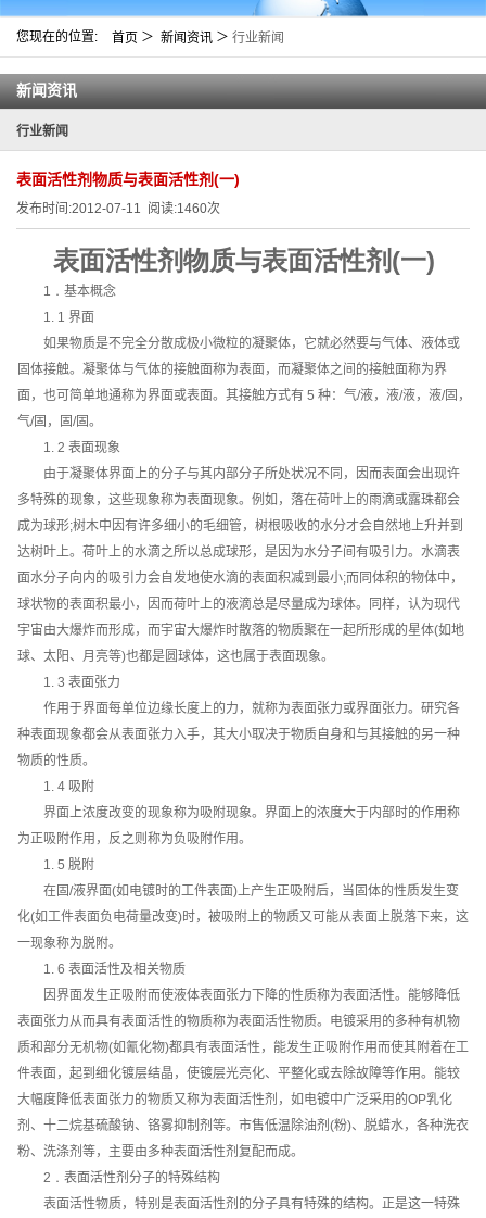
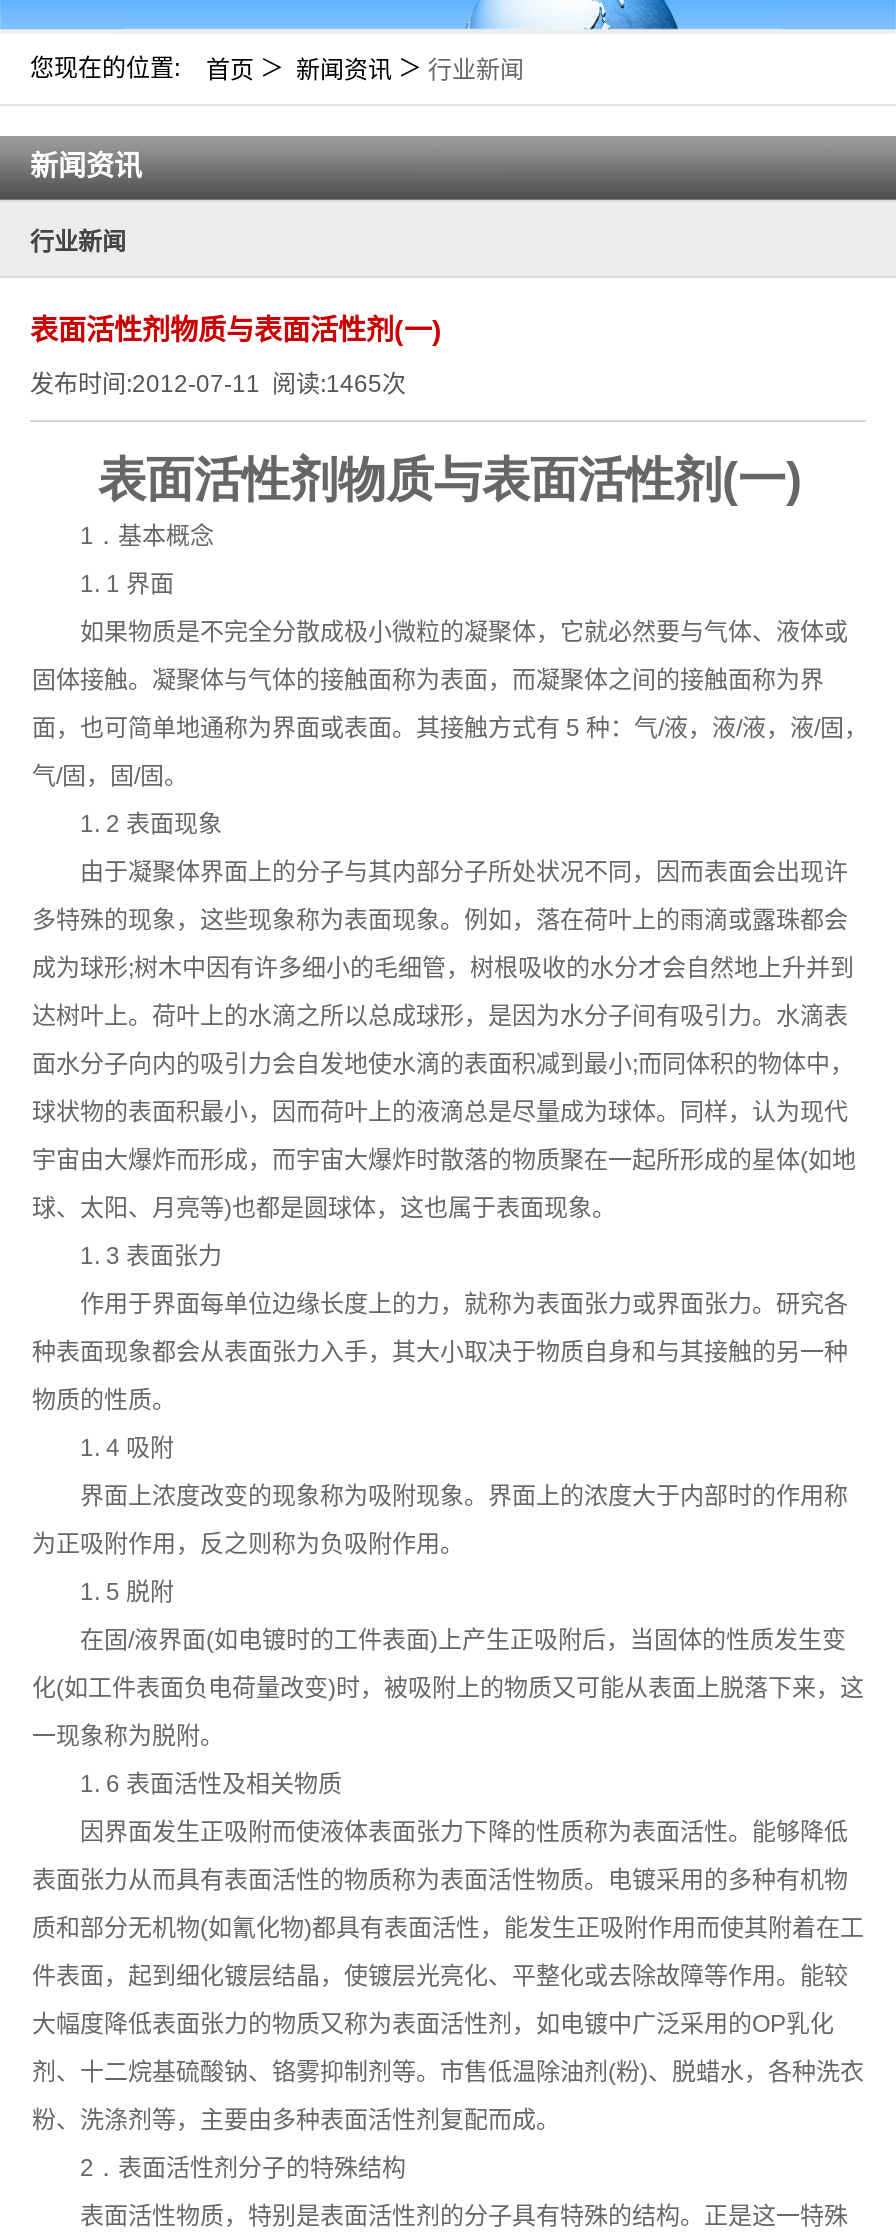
[16,201,220,216] 发布时间:2012-07-11阅读:1460次 -> [30,370,406,398] 发布时间:2012-07-11阅读:1465次

